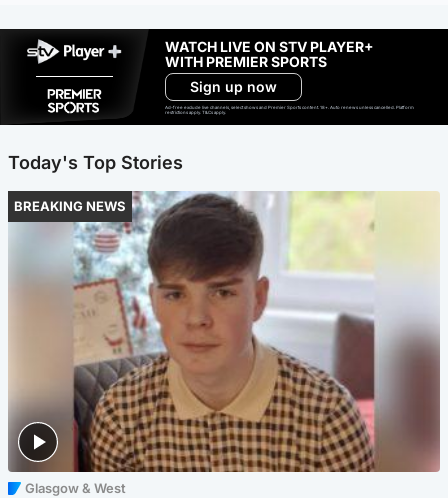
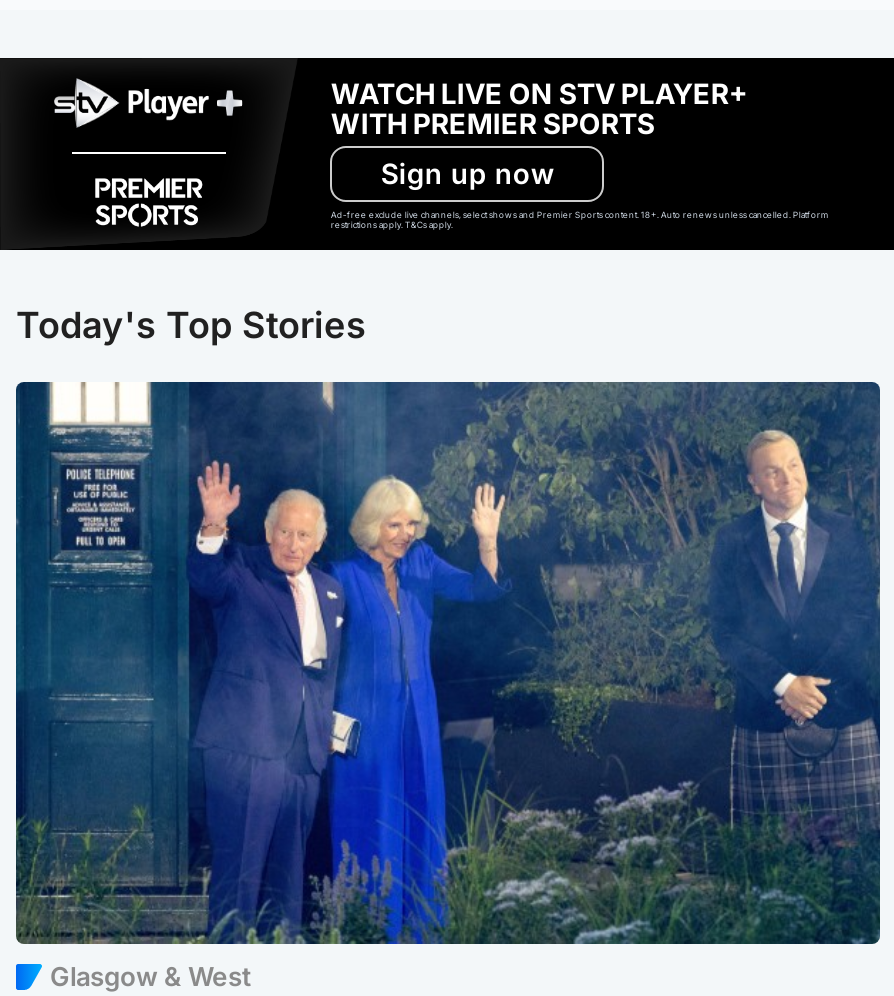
[8,190,441,473] [image] -> [14,380,882,946] [image]
[14,198,126,214] BREAKING NEWS -> none

